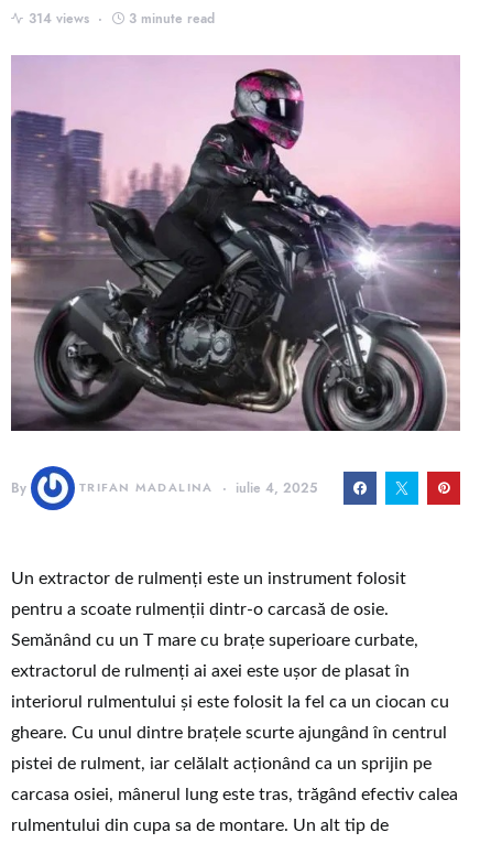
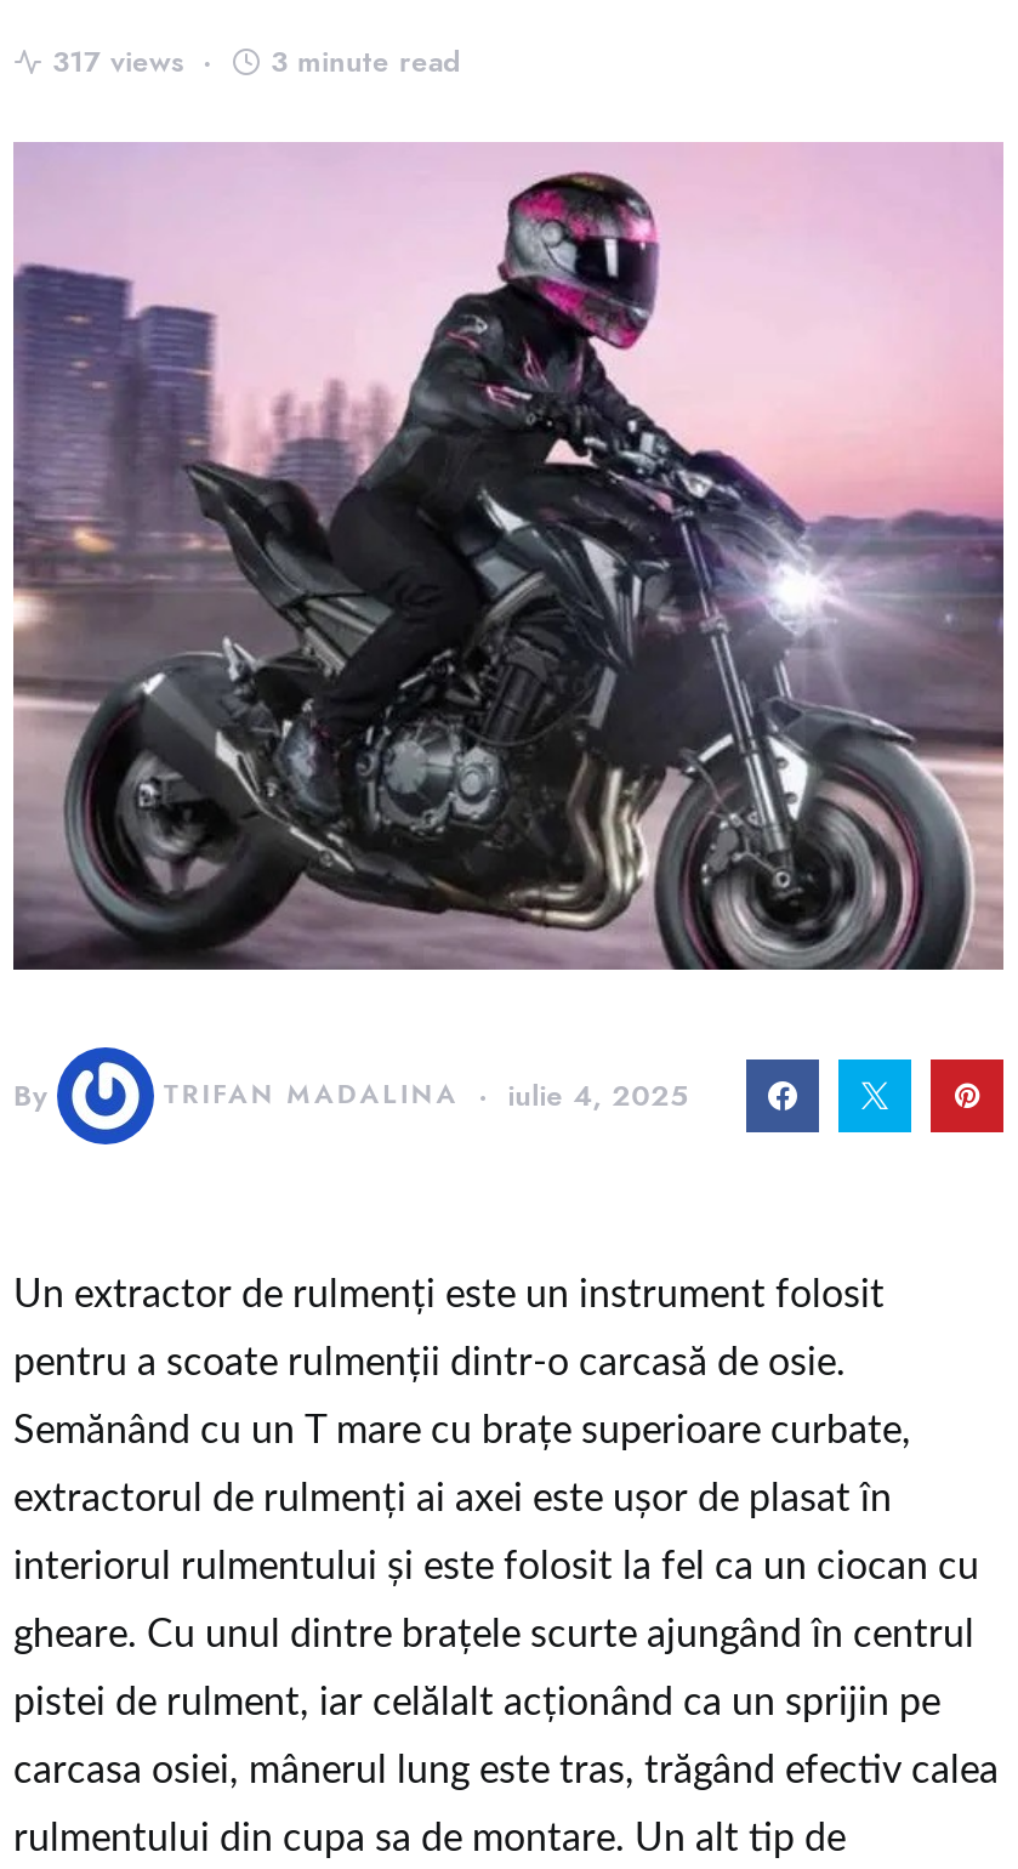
[29,10,89,28] 314 views -> [52,42,183,81] 317 views

